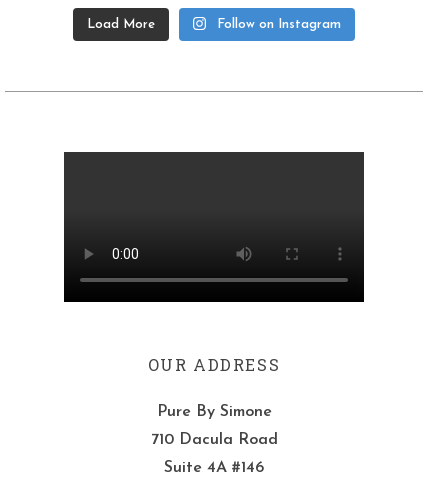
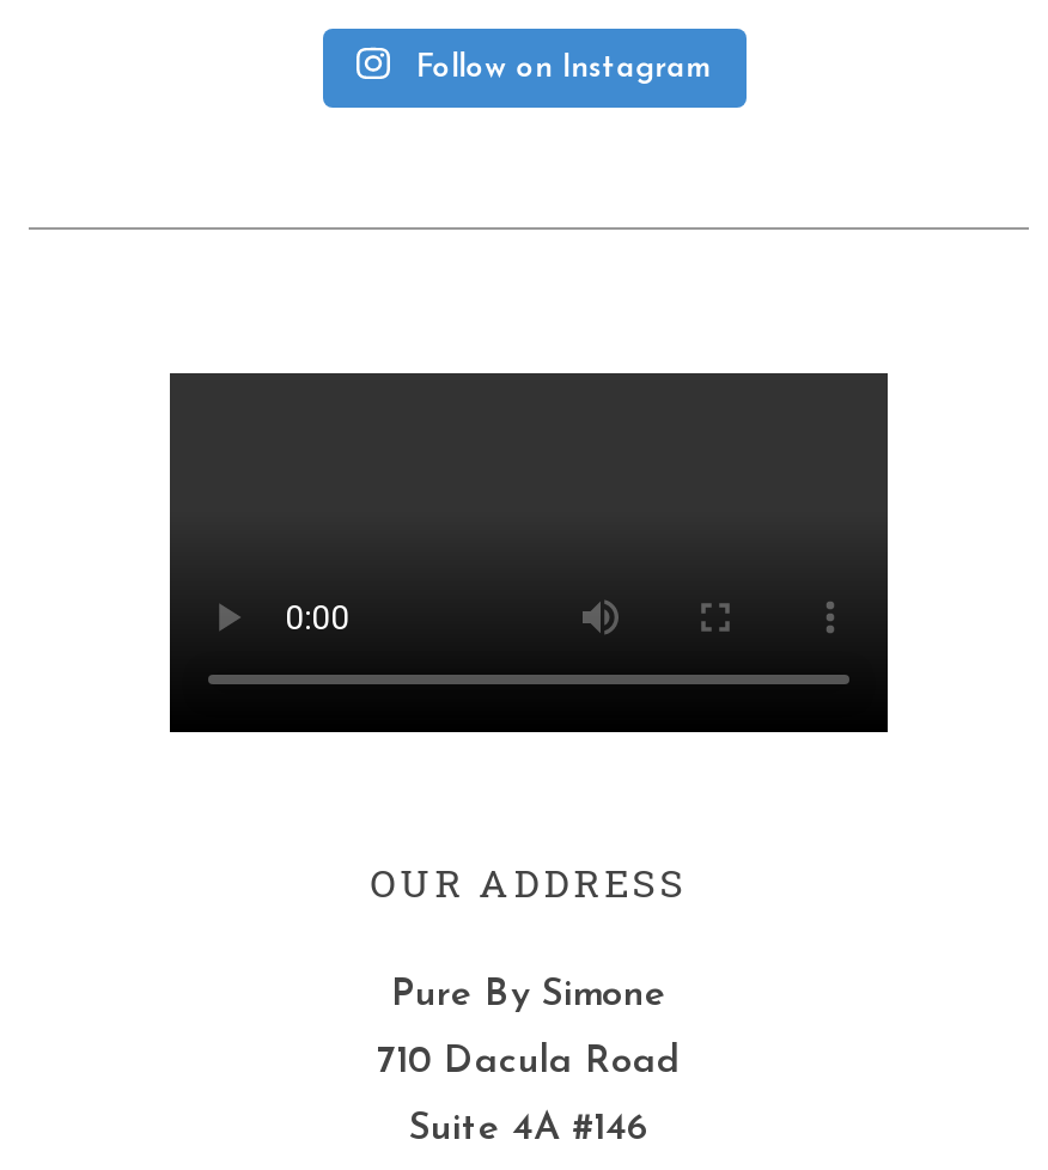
[87,18,155,31] Load More -> none

